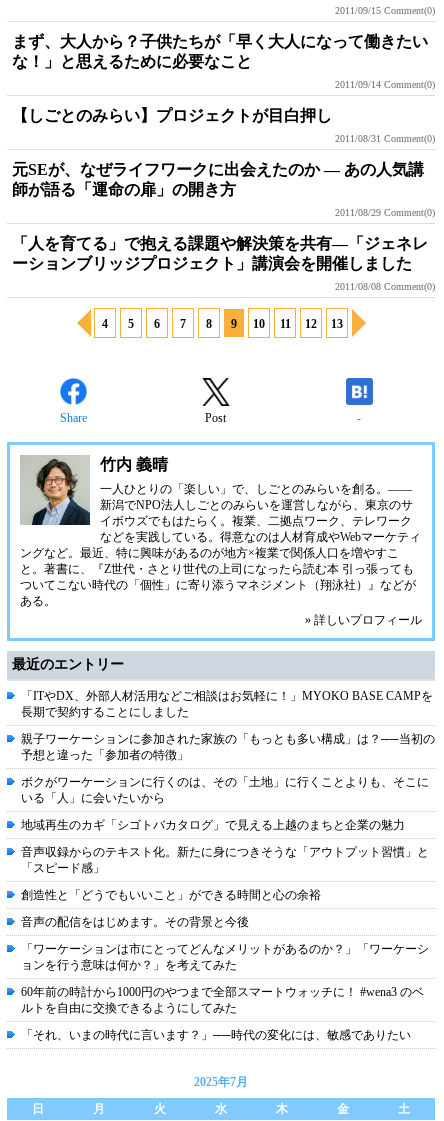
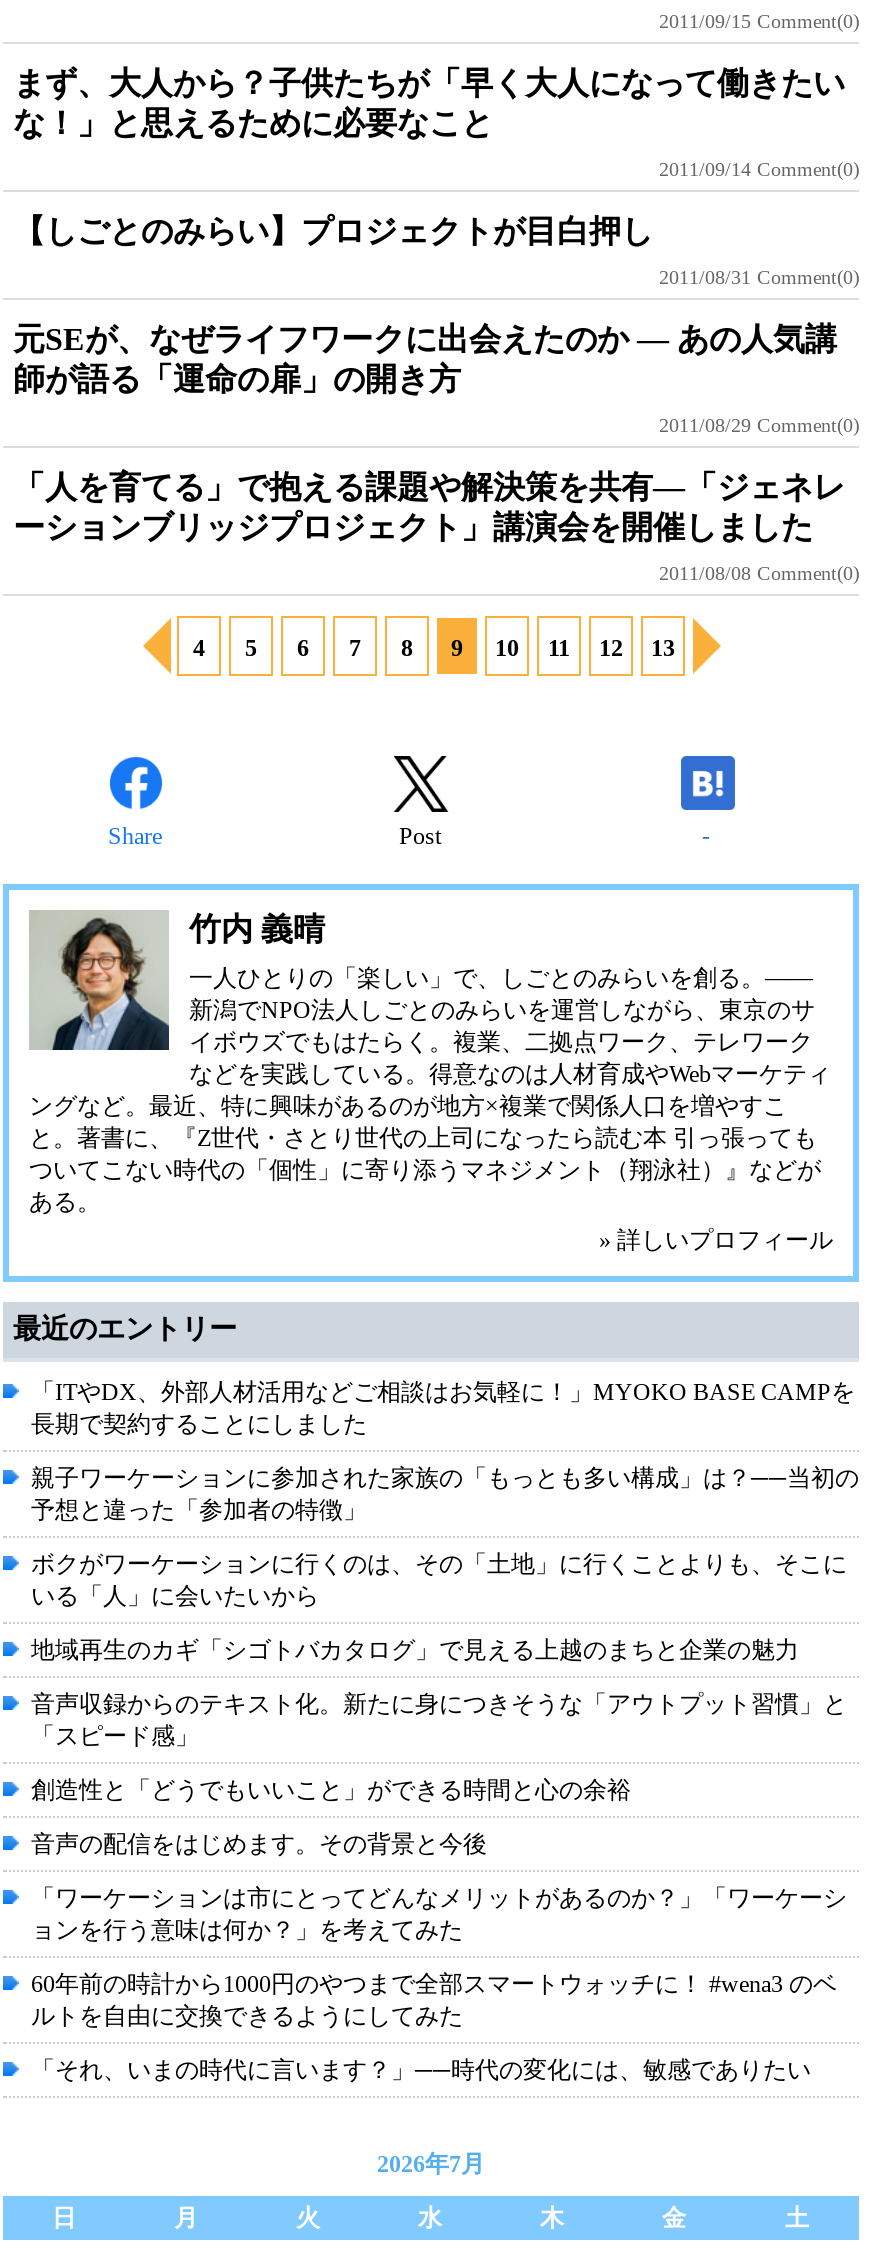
[194,1075,248,1089] 2025年7月 -> [377,2150,485,2178] 2026年7月

